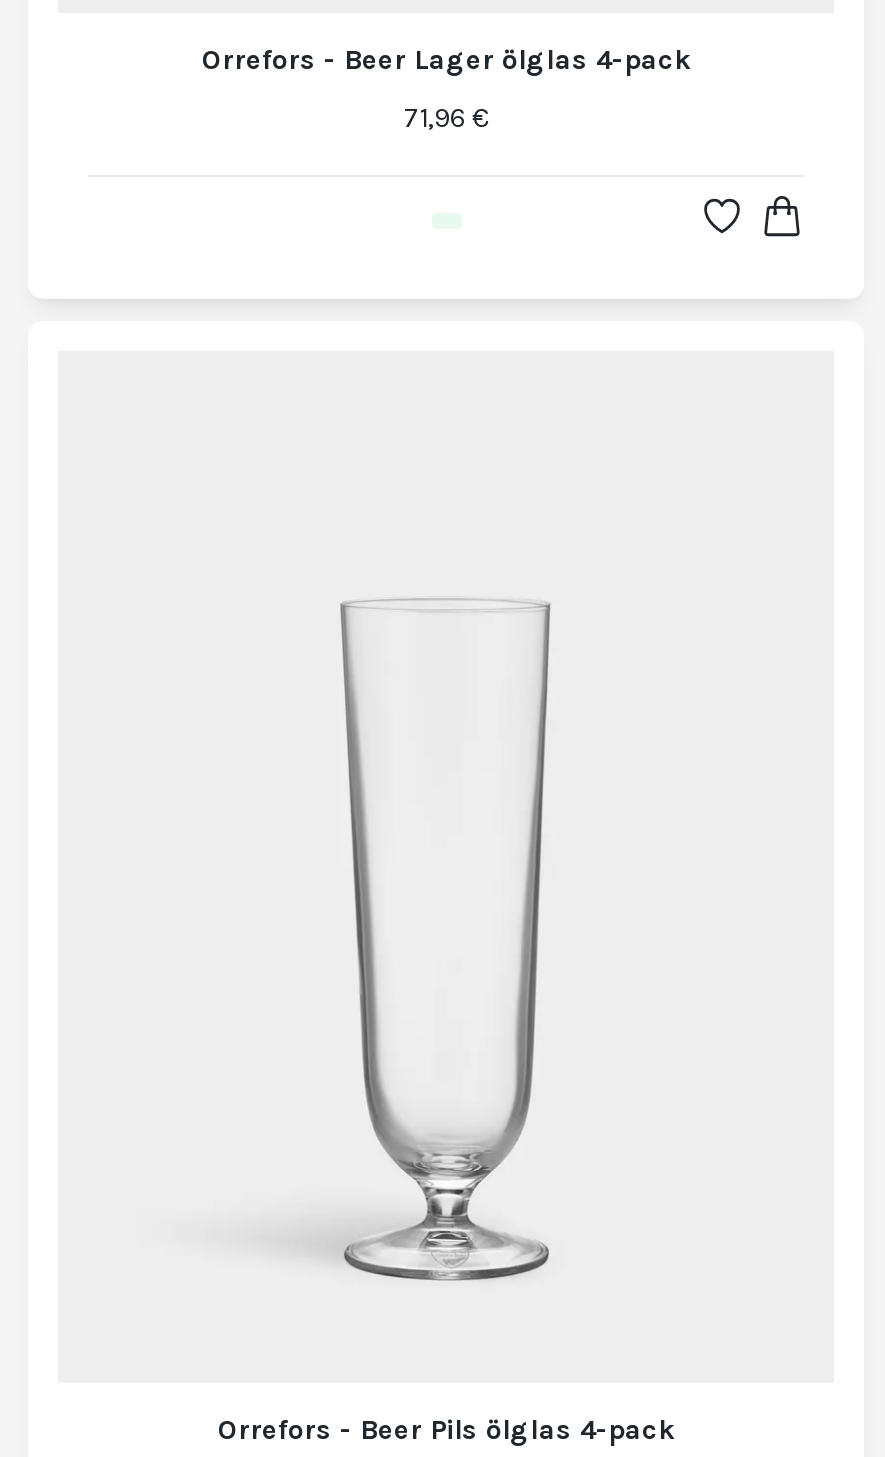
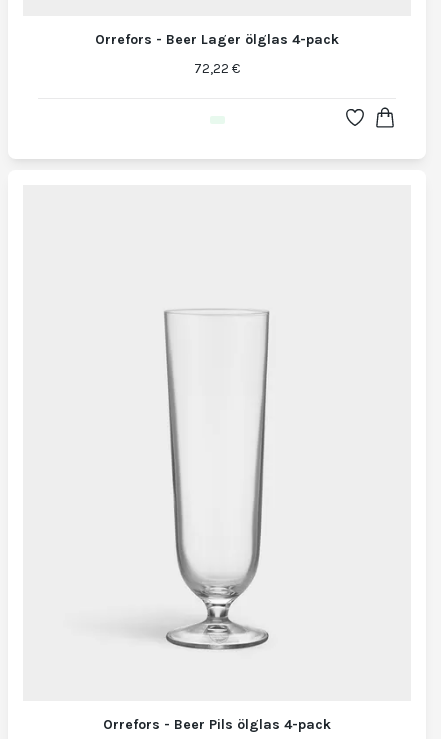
[404,101,488,135] 71,96 € -> [194,60,240,77] 72,22 €

